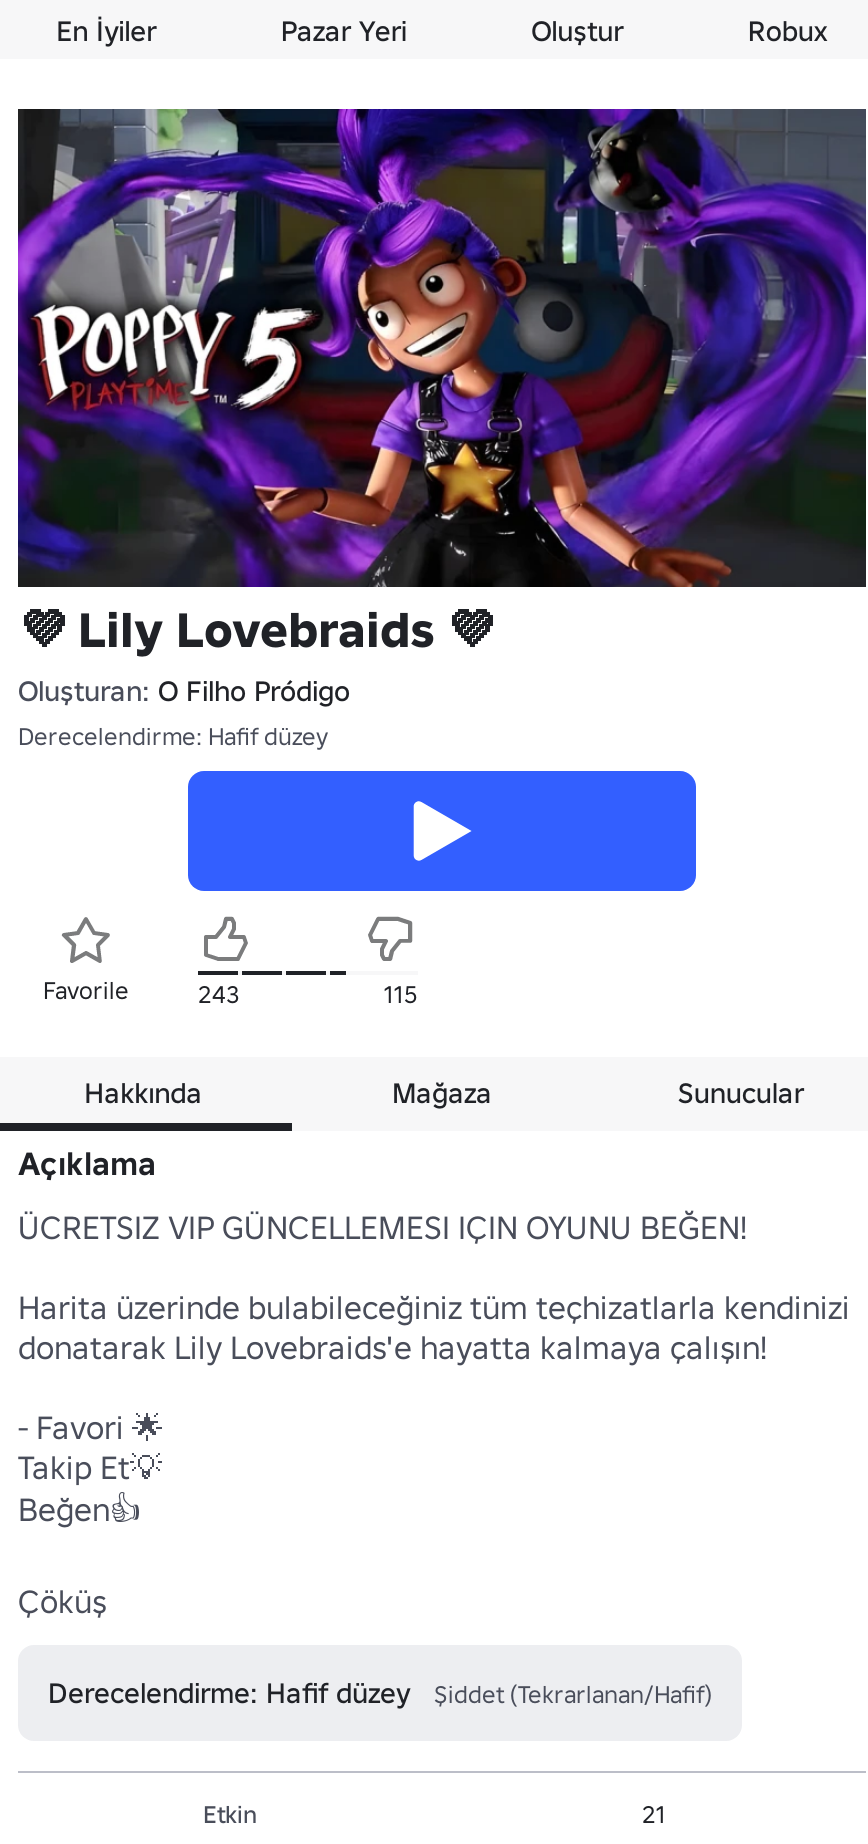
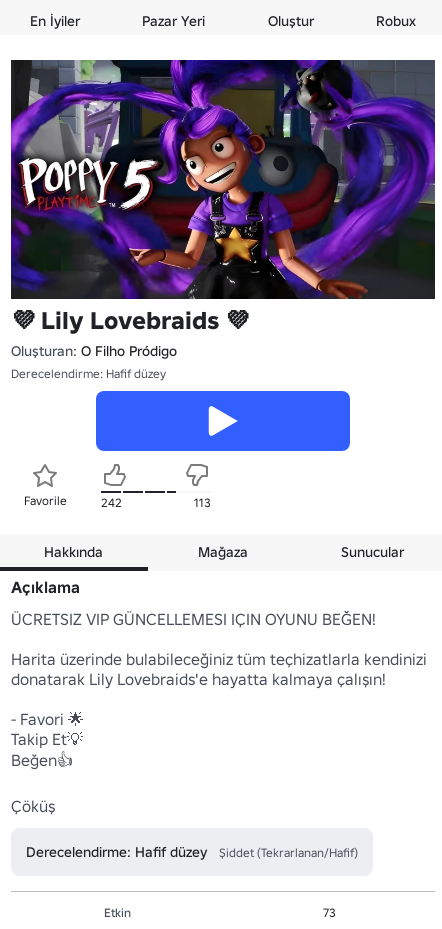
[198,978,240,1008] 243 -> [101,494,122,509] 242
[384,978,418,1008] 115 -> [194,494,211,509] 113
[642,1798,666,1828] 21 -> [322,904,335,919] 73

